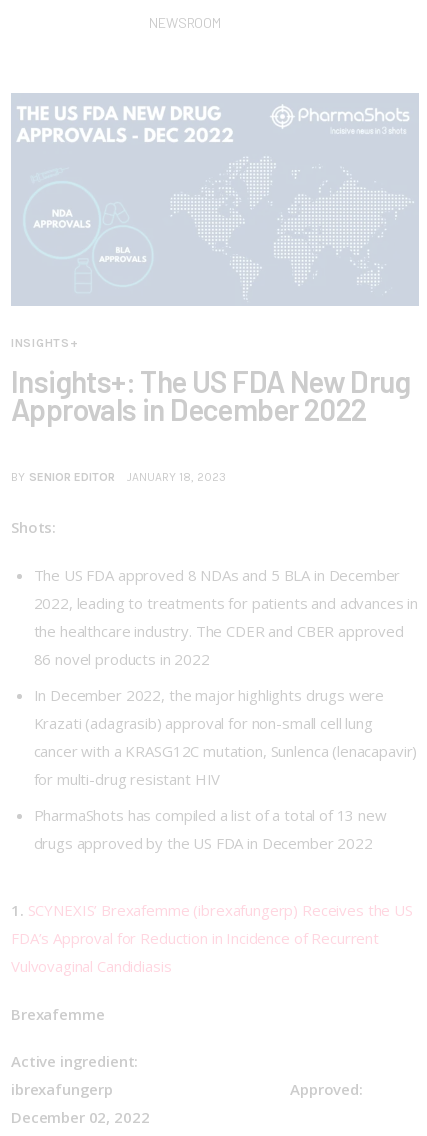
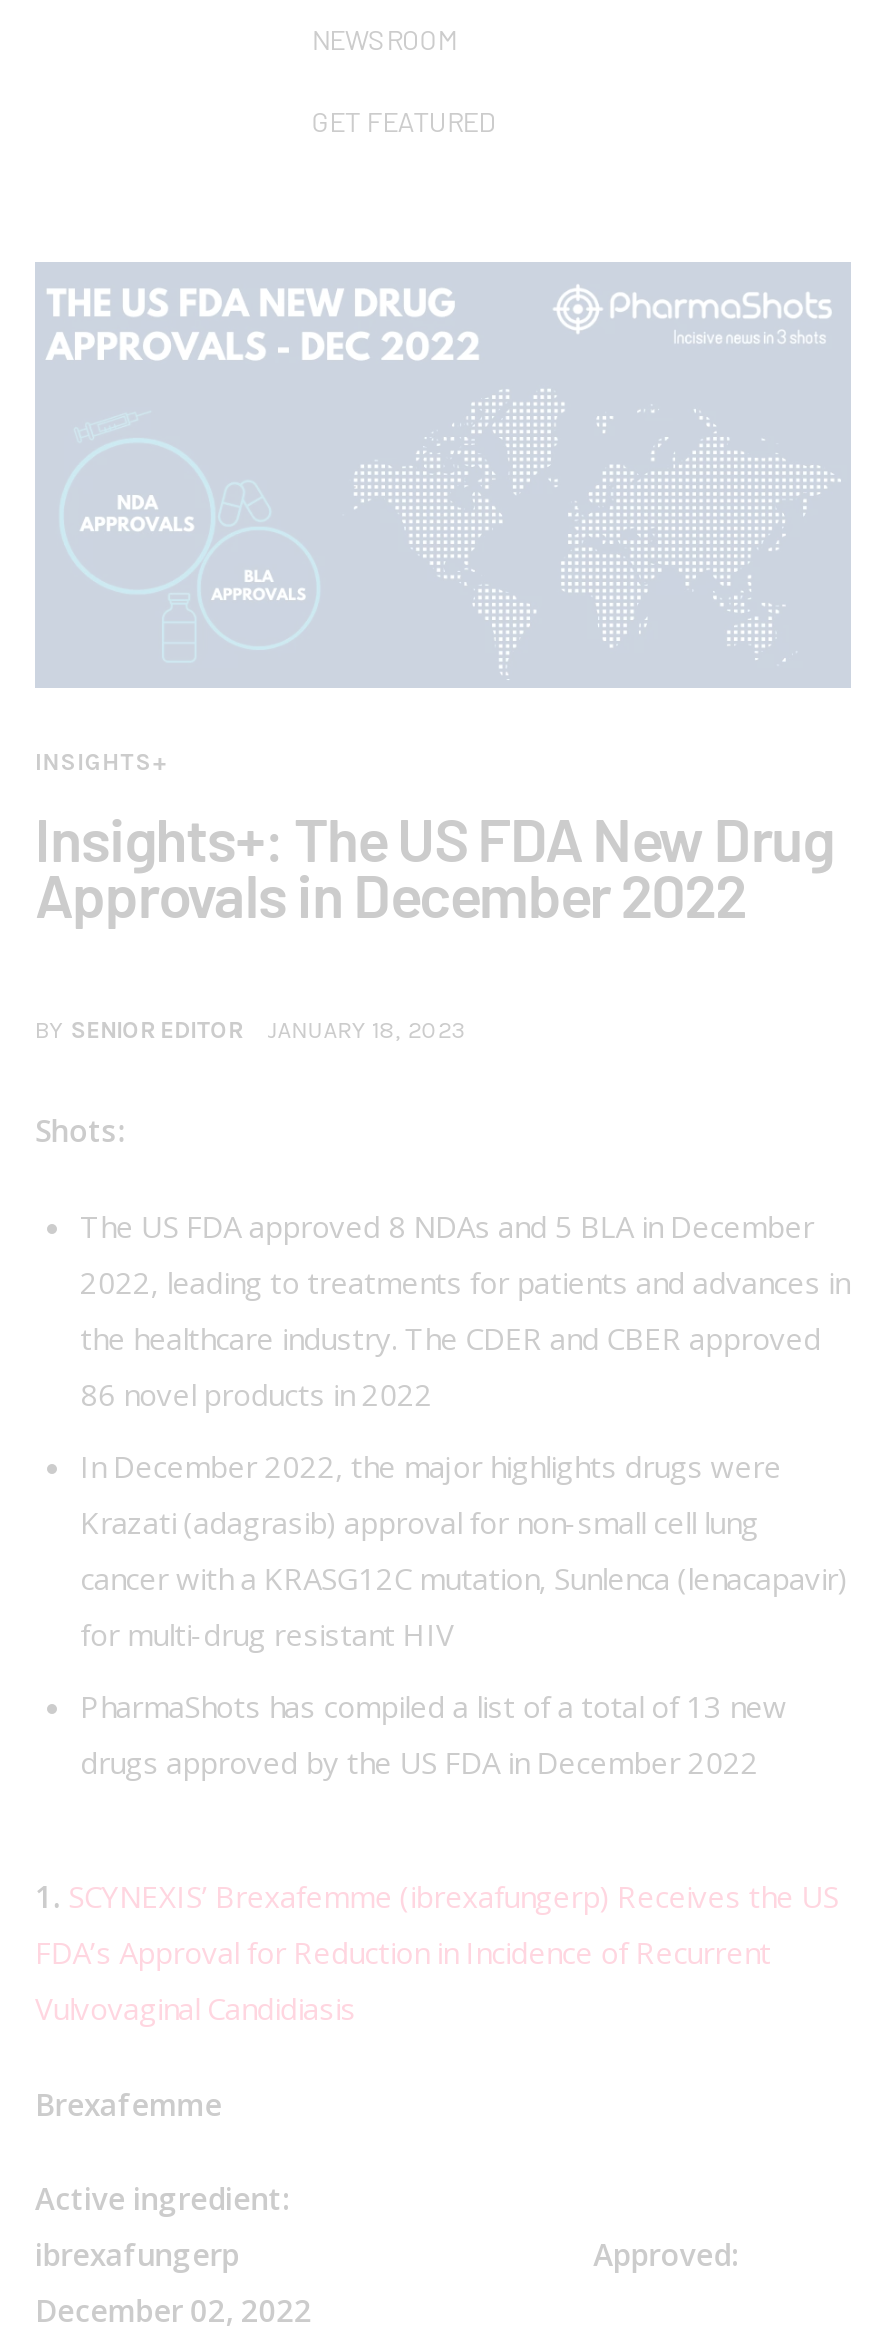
none -> [311,104,494,138] GET FEATURED

